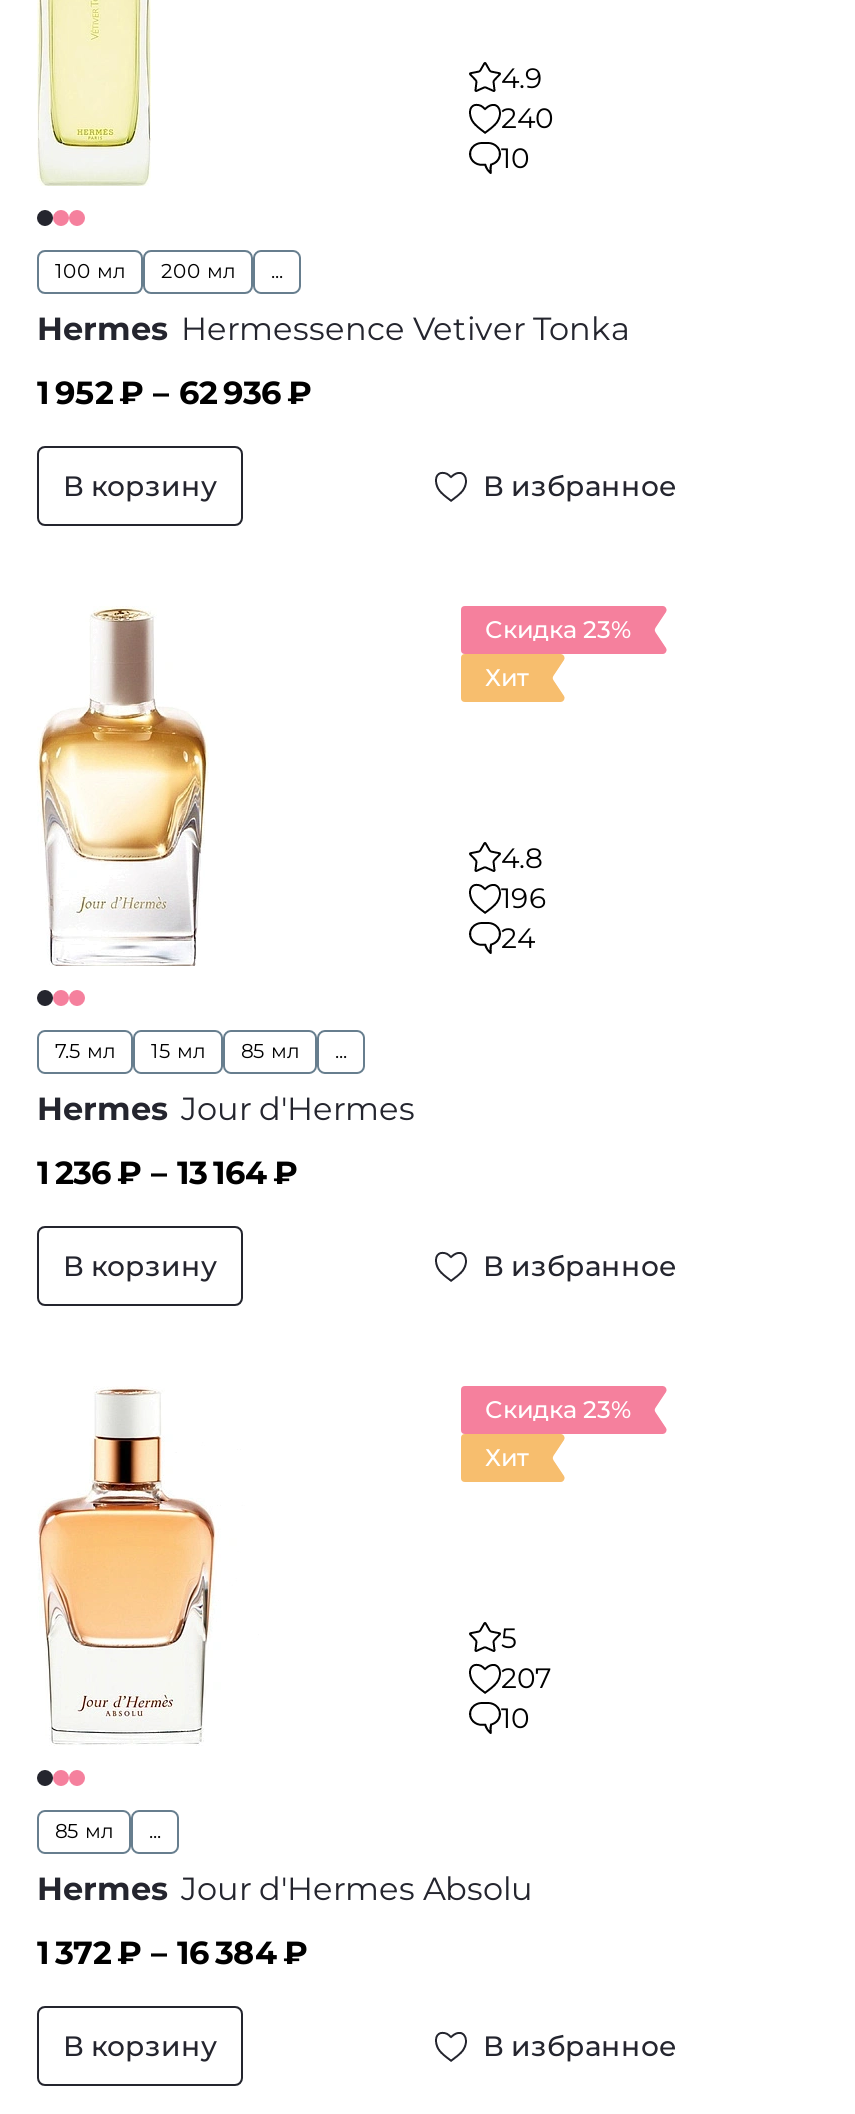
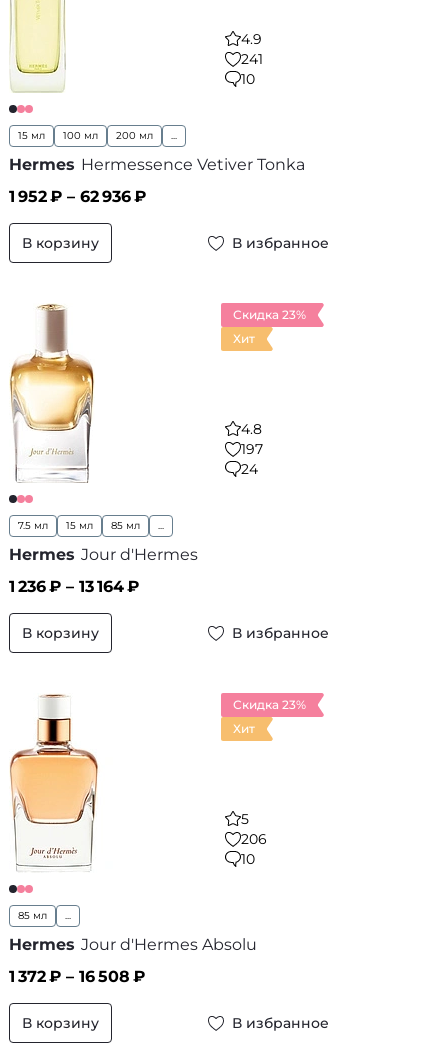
[501,100,553,136] 240 -> [241,50,263,68] 241
none -> [18,129,45,142] 15 мл
[501,880,547,916] 196 -> [241,440,263,458] 197
[501,1660,551,1696] 207 -> [241,830,267,848] 206
[37,1934,307,1972] 1 372 ₽ – 16 384 ₽ -> [9,967,145,986] 1 372 ₽ – 16 508 ₽

